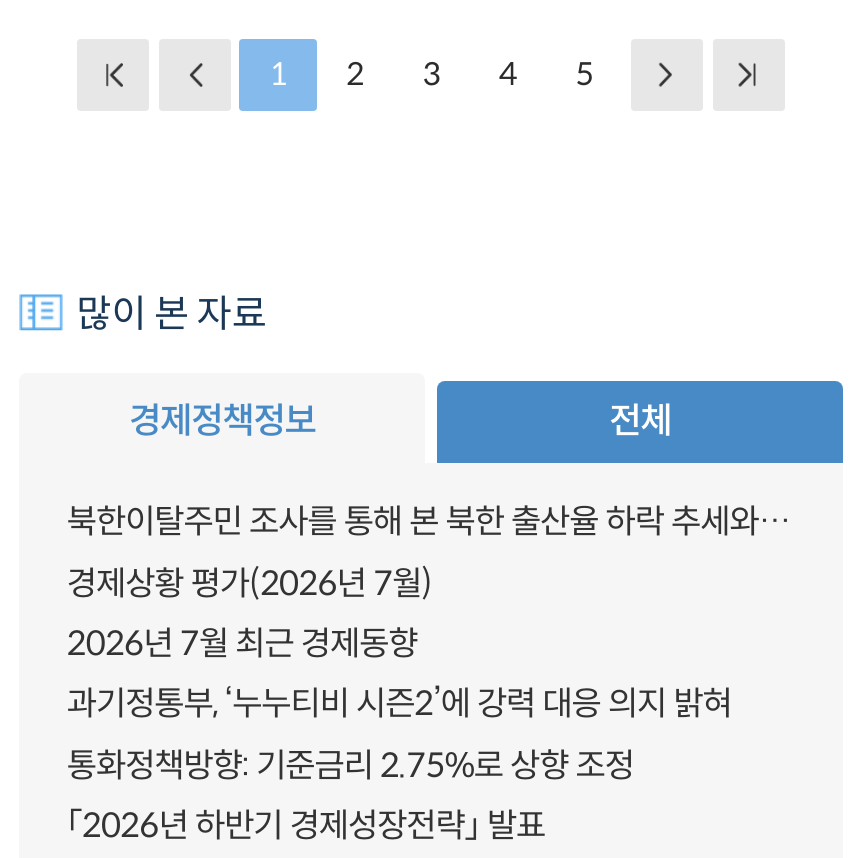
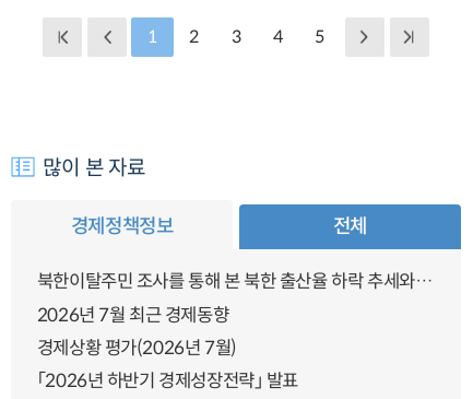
moved [67,562,432,604] -> [37,337,237,360]: 경제상황 평가(2026년 7월)
[67,684,732,786] 과기정통부, ‘누누티비 시즌2’에 강력 대응 의지 밝혀 | 통화정책방향: 기준금리 2.75%로 상향 조정 -> none

